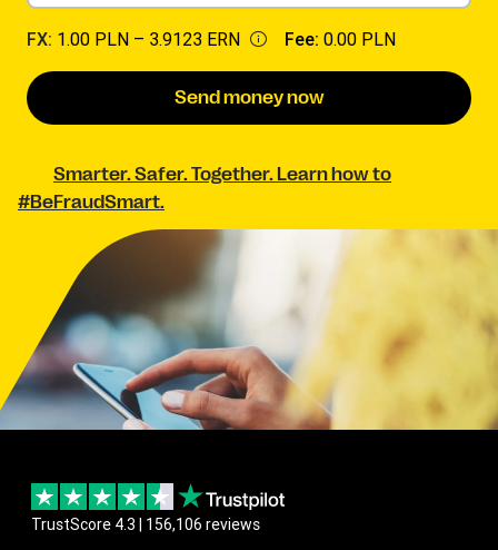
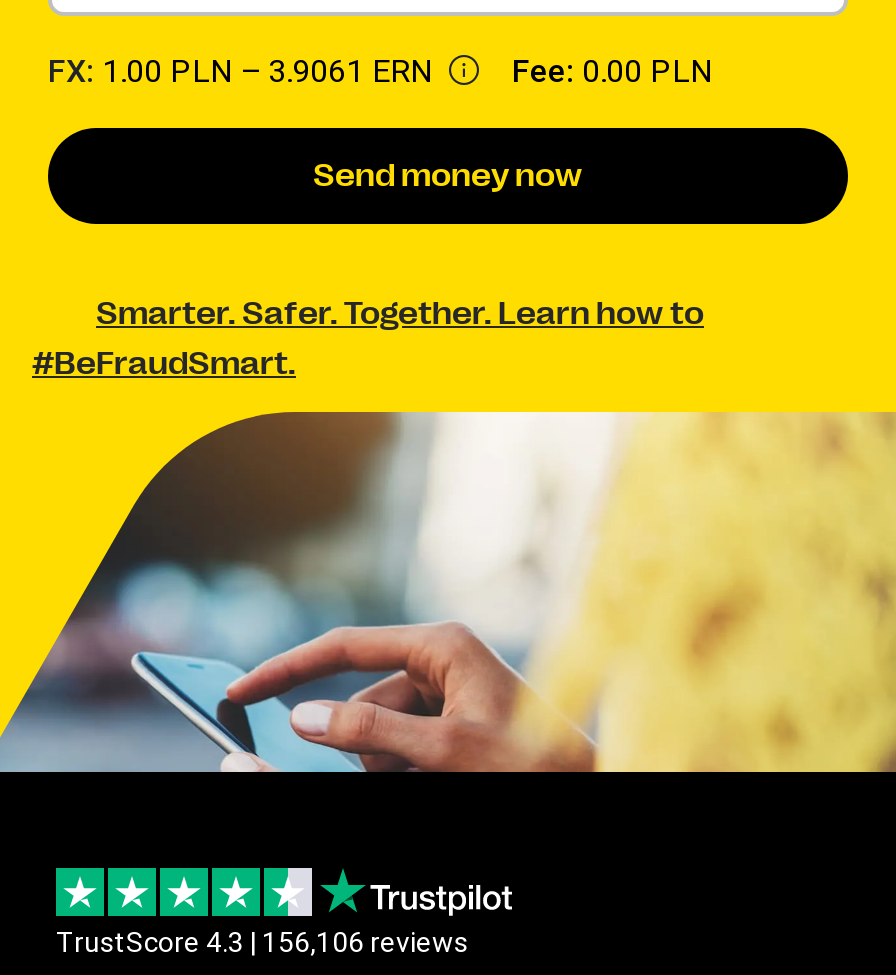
[27,28,396,50] FX: 1.00 PLN – 3.9123 ERN Fee: 0.00 PLN -> [48,50,712,90] FX: 1.00 PLN – 3.9061 ERN Fee: 0.00 PLN

